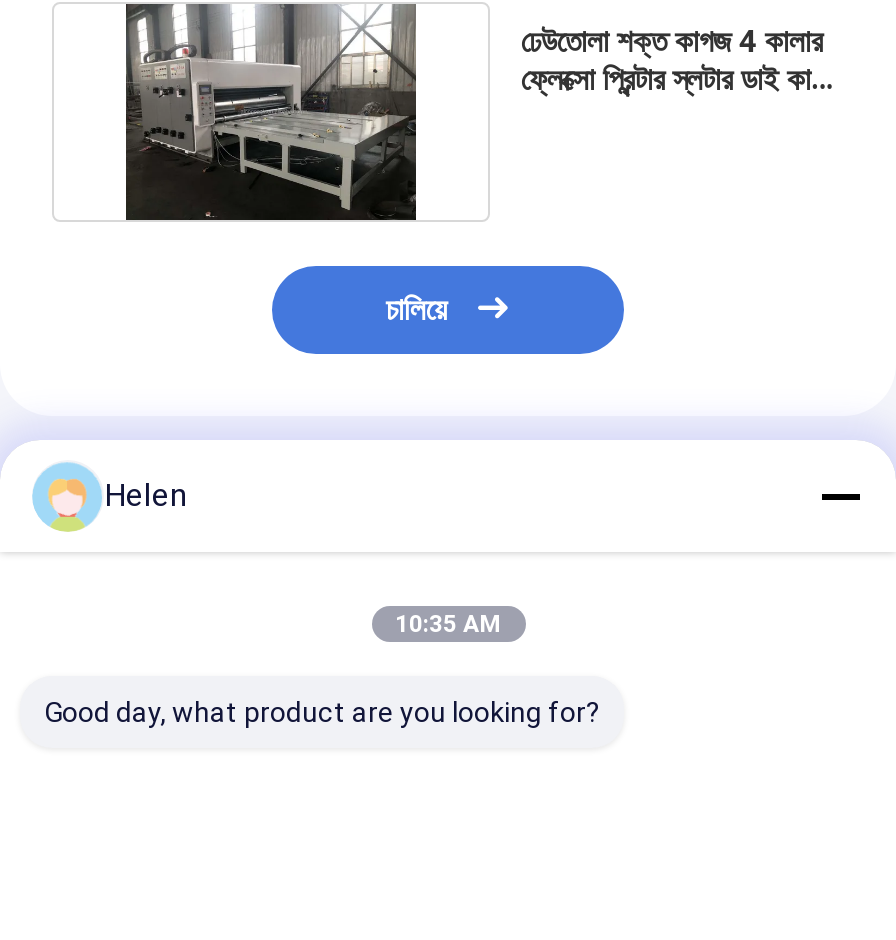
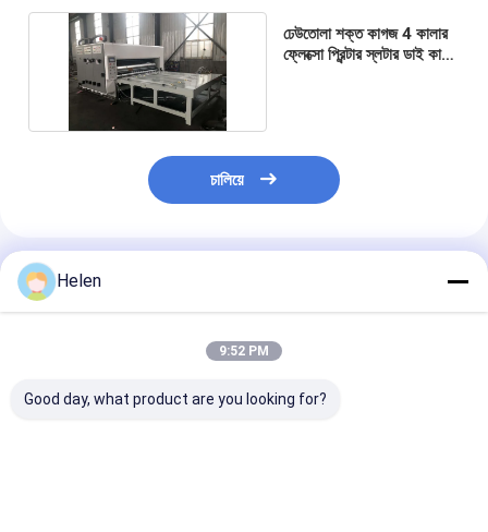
[395,610,501,638] 10:35 AM -> [219,343,269,359] 9:52 PM

